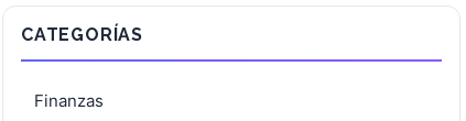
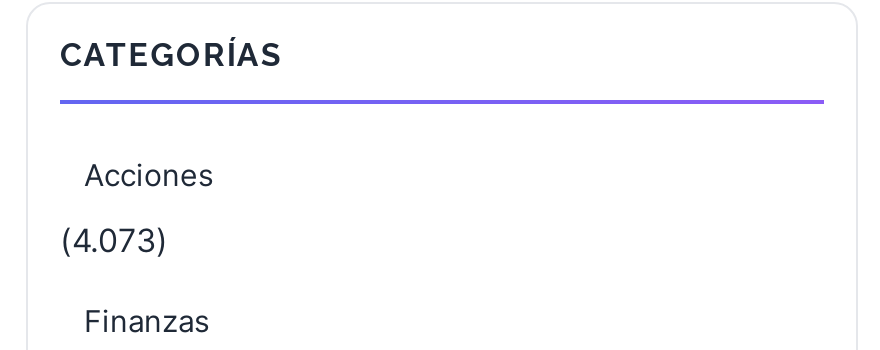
none -> [60,156,214,260] Acciones | (4.073)

